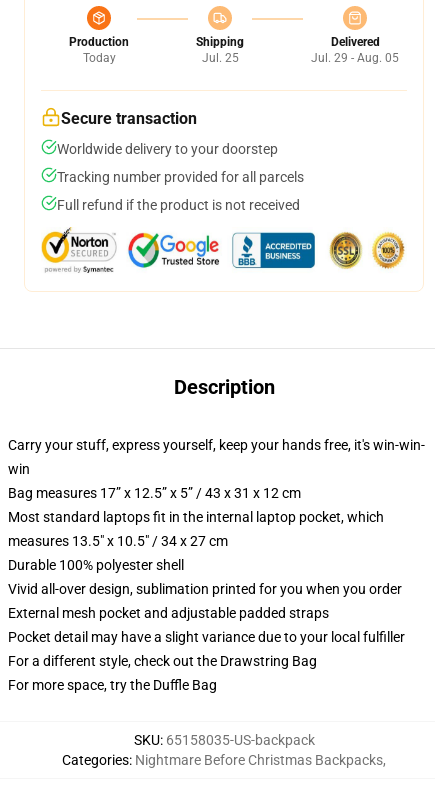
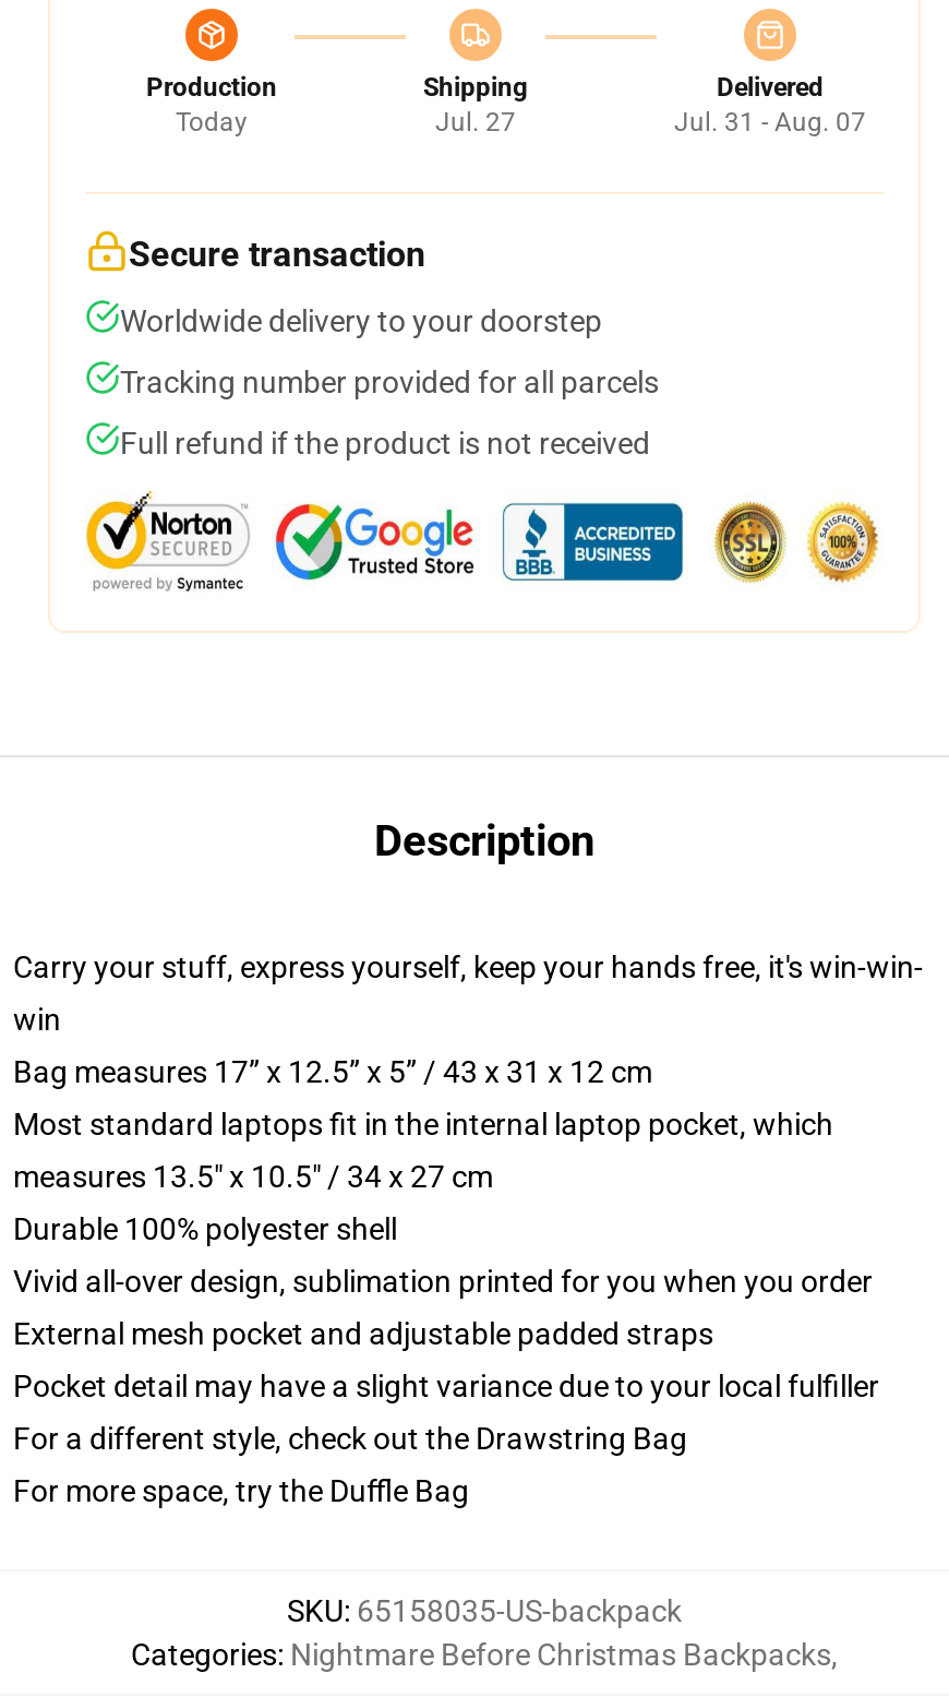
[201,51,238,65] Jul. 25 -> [435,107,516,138] Jul. 27
[311,51,399,65] Jul. 29 - Aug. 05 -> [674,107,866,138] Jul. 31 - Aug. 07

